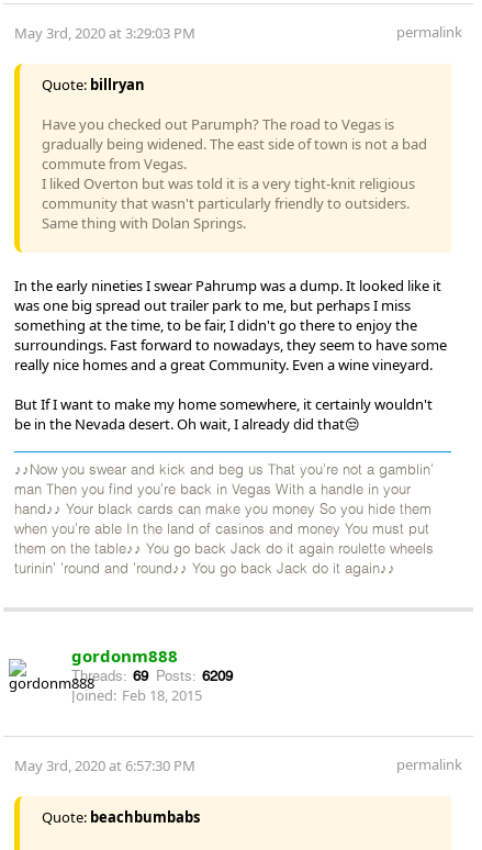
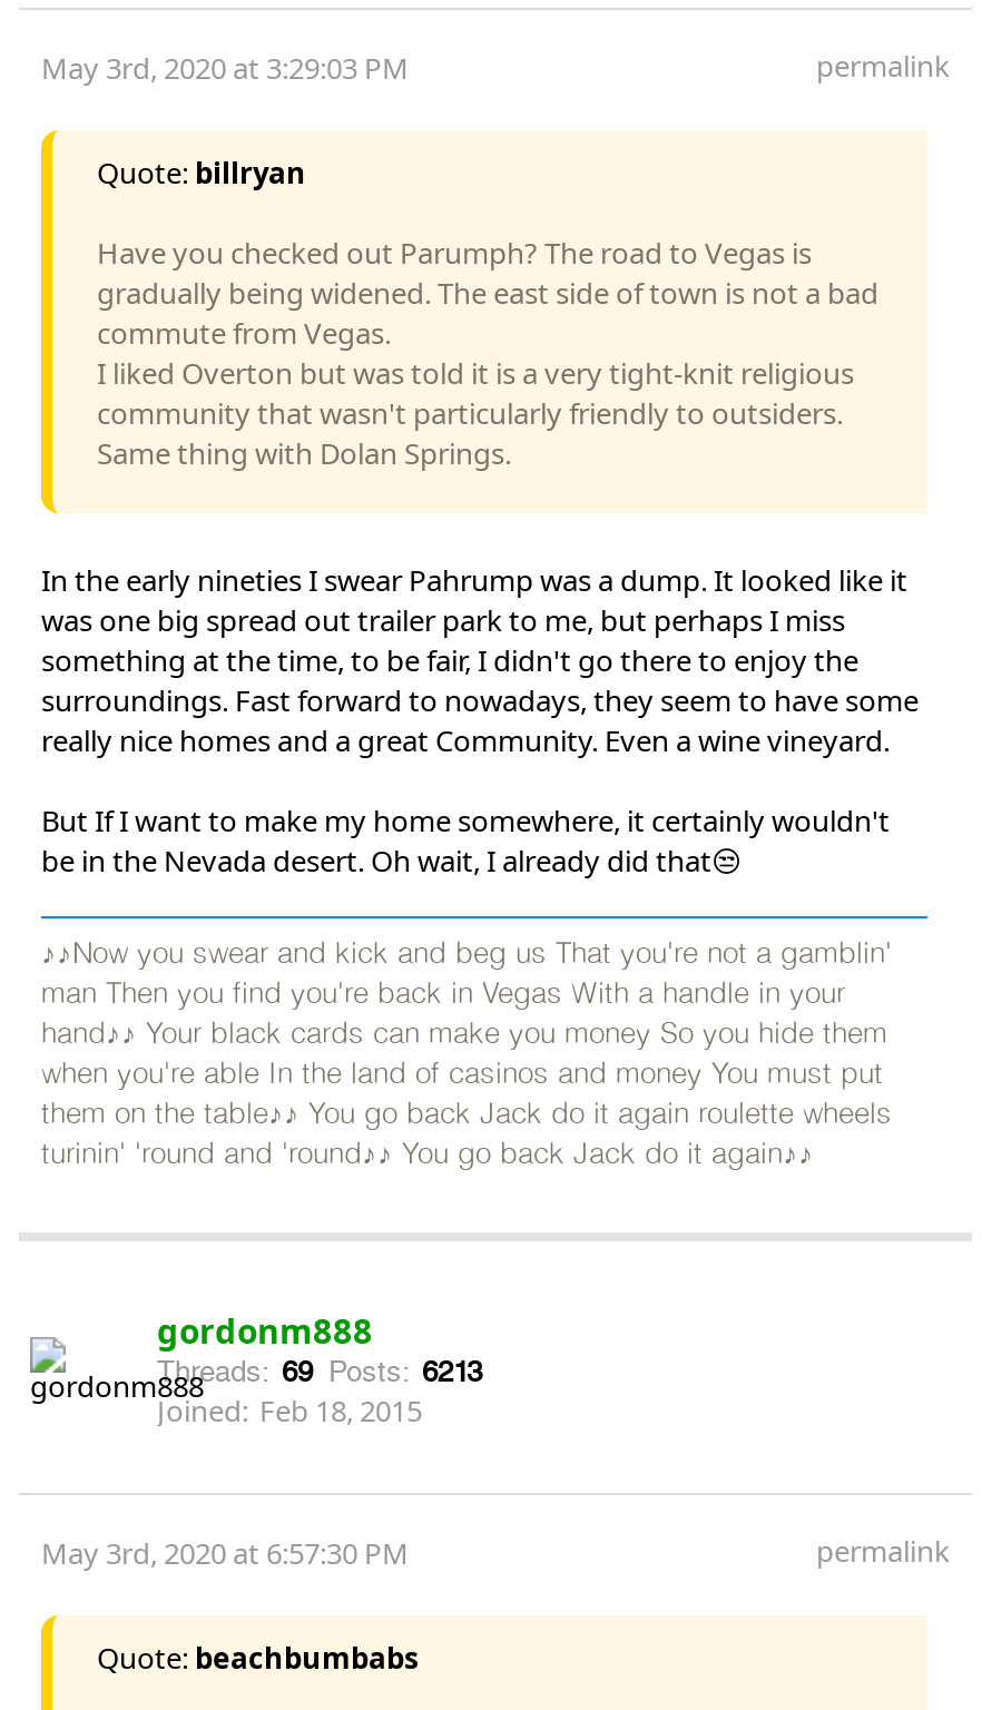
[71,668,233,684] Threads: 69 Posts: 6209 -> [157,1355,482,1388] Threads: 69 Posts: 6213

